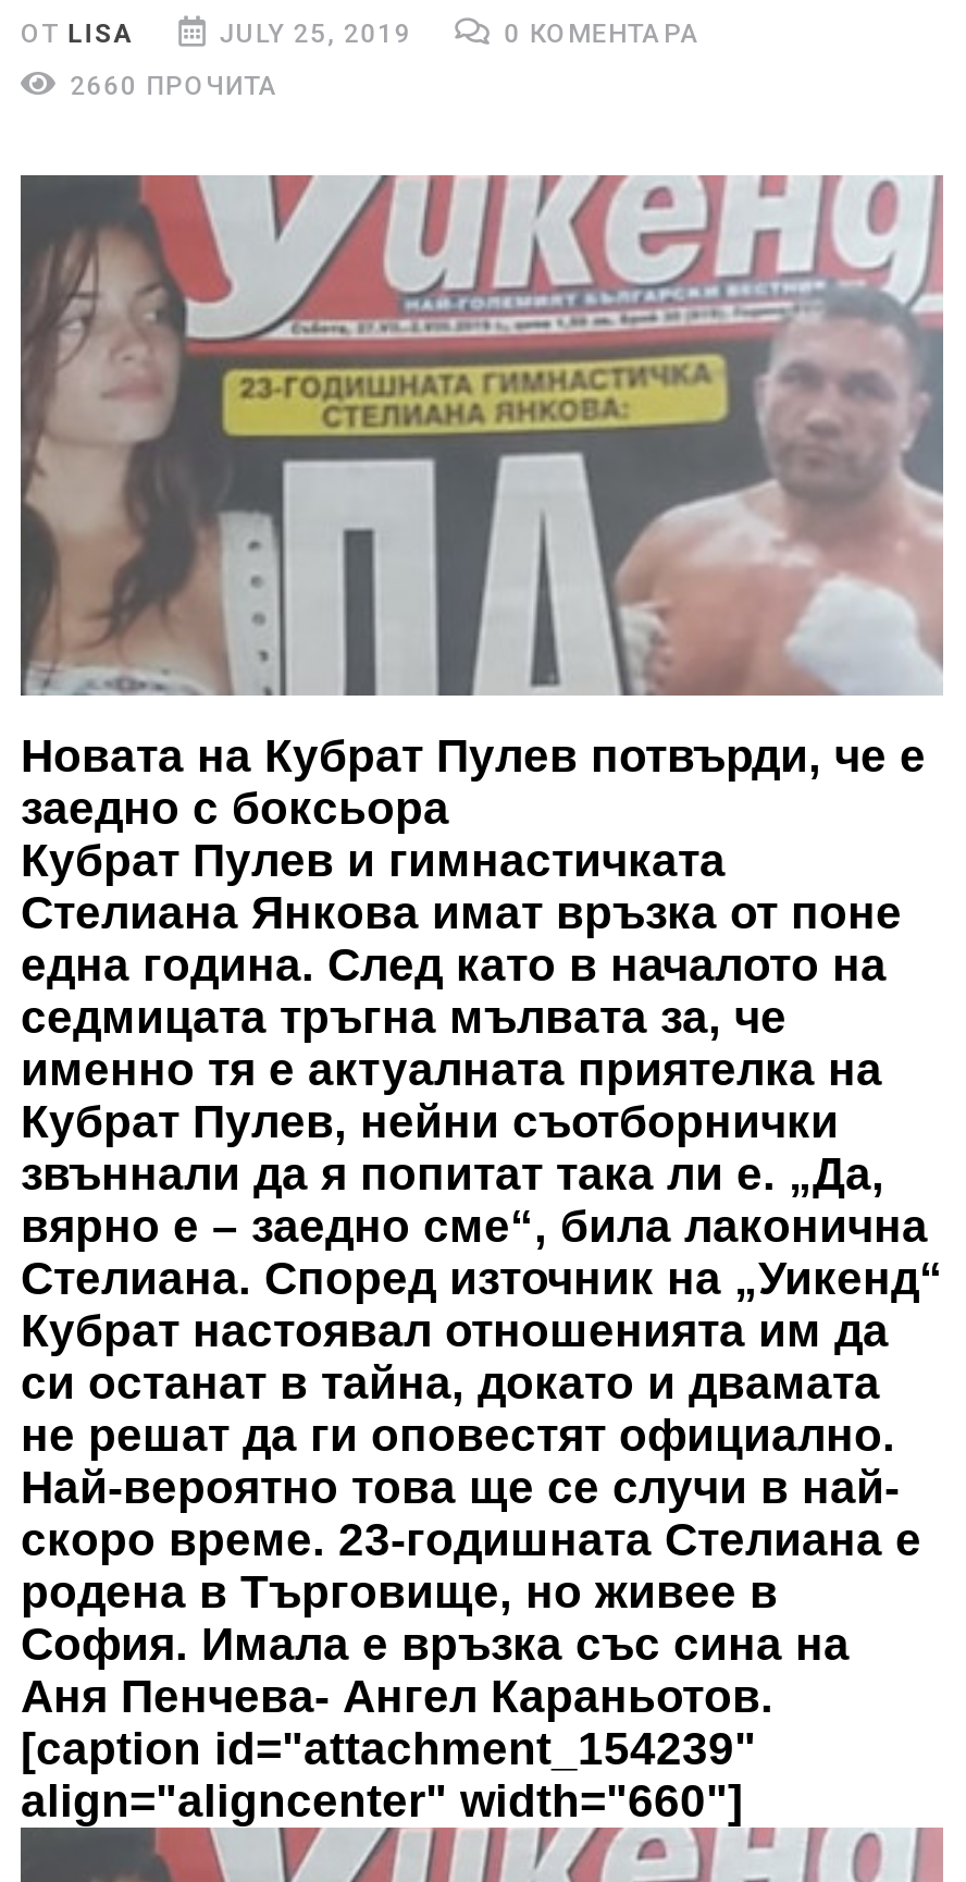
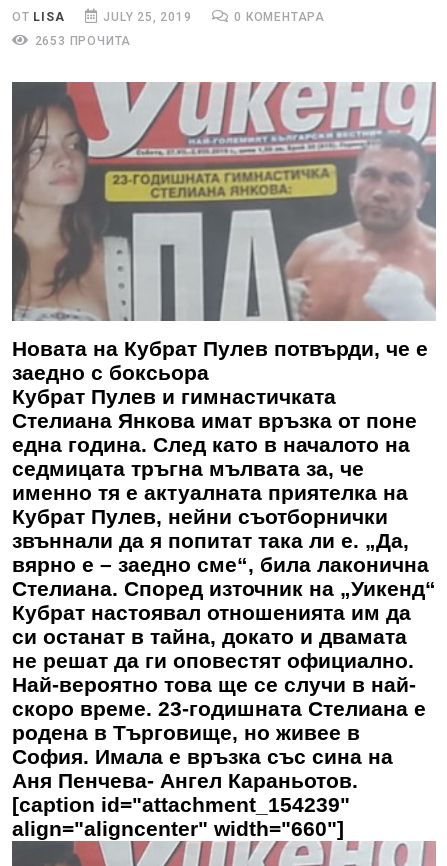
[62,71,280,101] 2660 ПРОЧИТА -> [31,34,131,48] 2653 ПРОЧИТА

